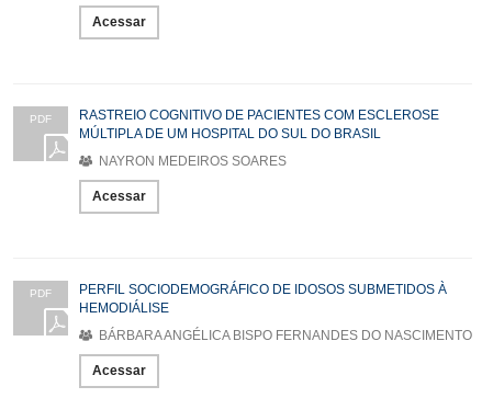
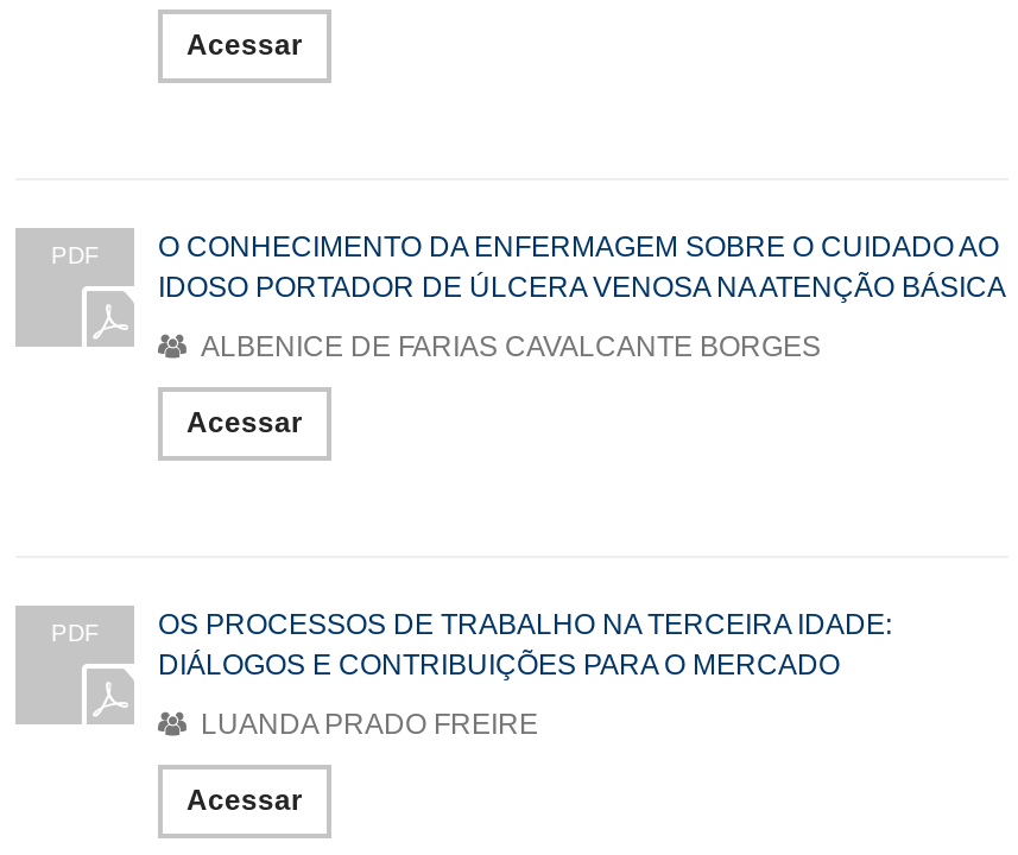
[79,107,439,141] RASTREIO COGNITIVO DE PACIENTES COM ESCLEROSE | MÚLTIPLA DE UM HOSPITAL DO SUL DO BRASIL -> [158,230,1006,303] O CONHECIMENTO DA ENFERMAGEM SOBRE O CUIDADO AO | IDOSO PORTADOR DE ÚLCERA VENOSA NA ATENÇÃO BÁSICA
[96,153,287,169] NAYRON MEDEIROS SOARES -> [194,329,821,363] ALBENICE DE FARIAS CAVALCANTE BORGES
[79,281,447,315] PERFIL SOCIODEMOGRÁFICO DE IDOSOS SUBMETIDOS À | HEMODIÁLISE -> [158,607,892,681] OS PROCESSOS DE TRABALHO NA TERCEIRA IDADE: | DIÁLOGOS E CONTRIBUIÇÕES PARA O MERCADO
[96,328,472,343] BÁRBARA ANGÉLICA BISPO FERNANDES DO NASCIMENTO -> [194,707,538,740] LUANDA PRADO FREIRE

